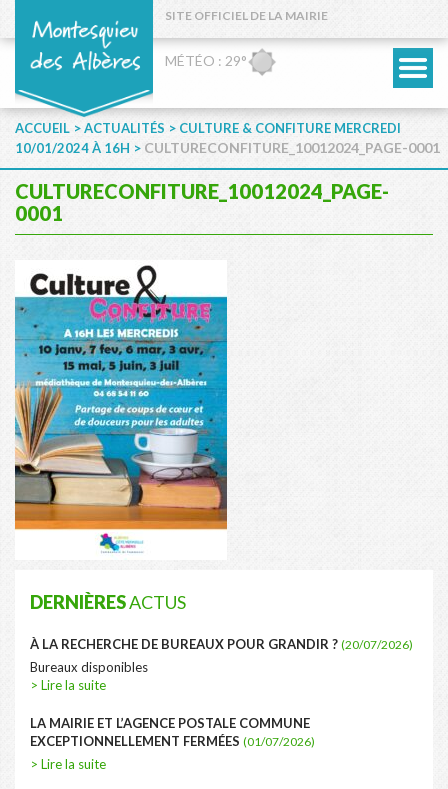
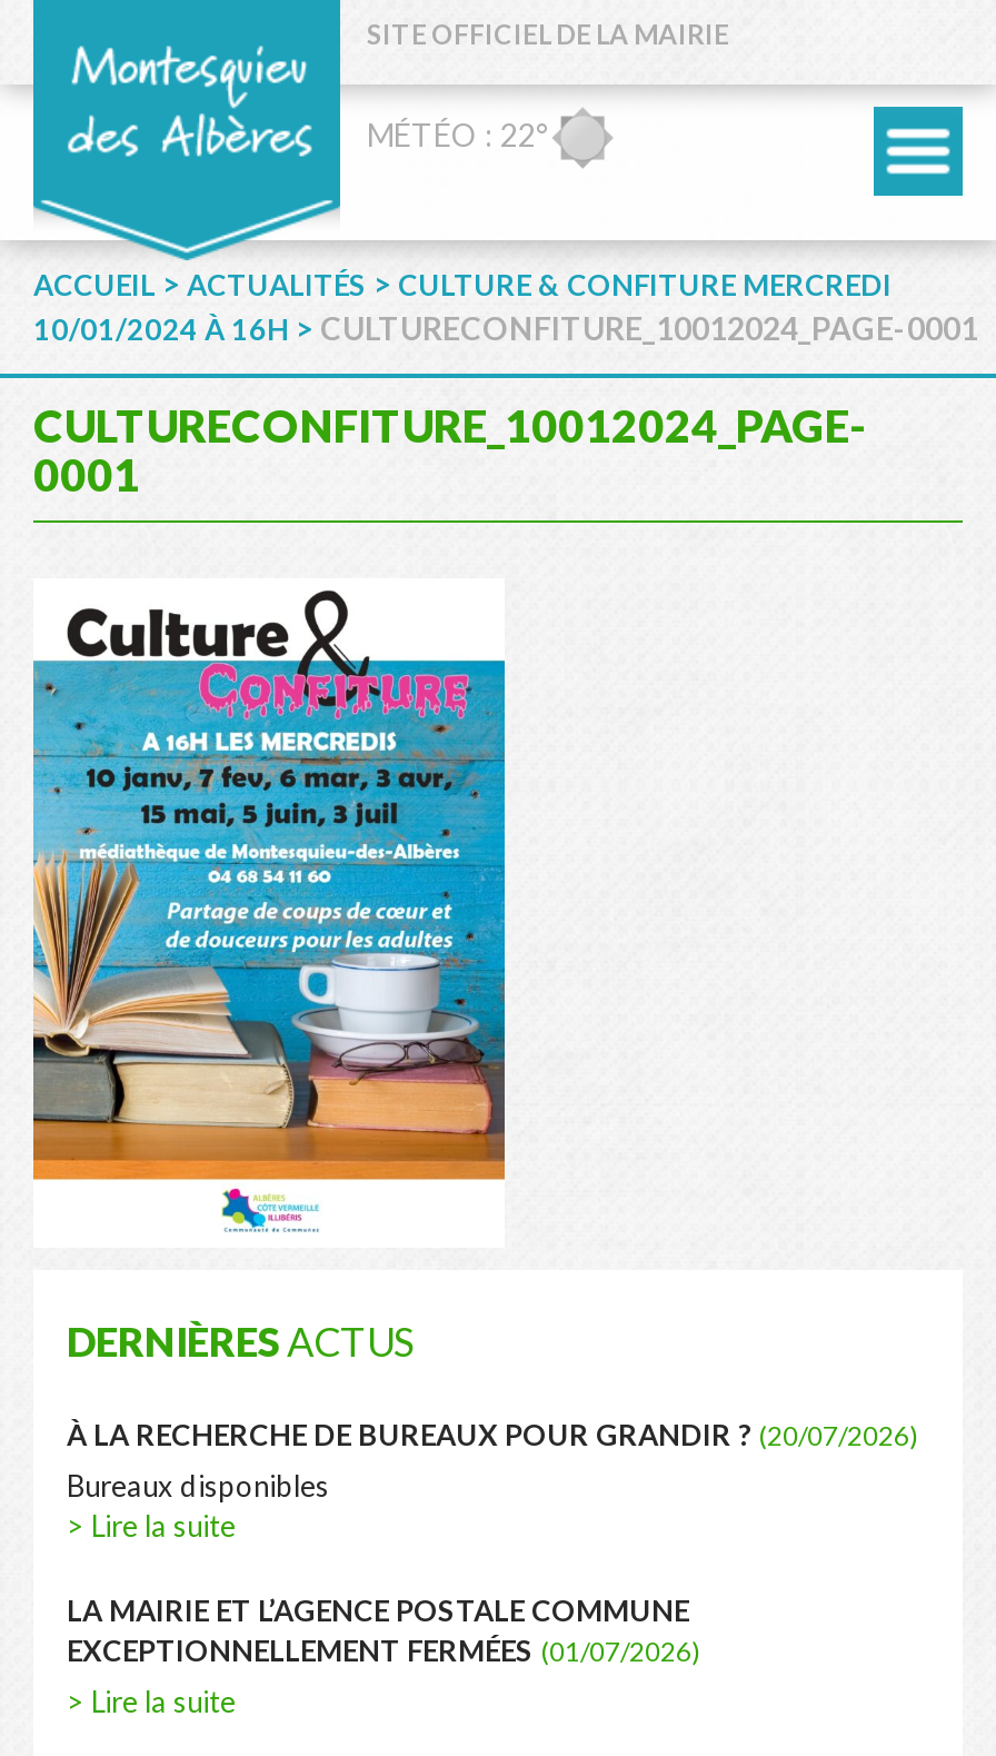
[165,52,247,69] MÉTÉO : 29° -> [367,116,549,153] MÉTÉO : 22°

